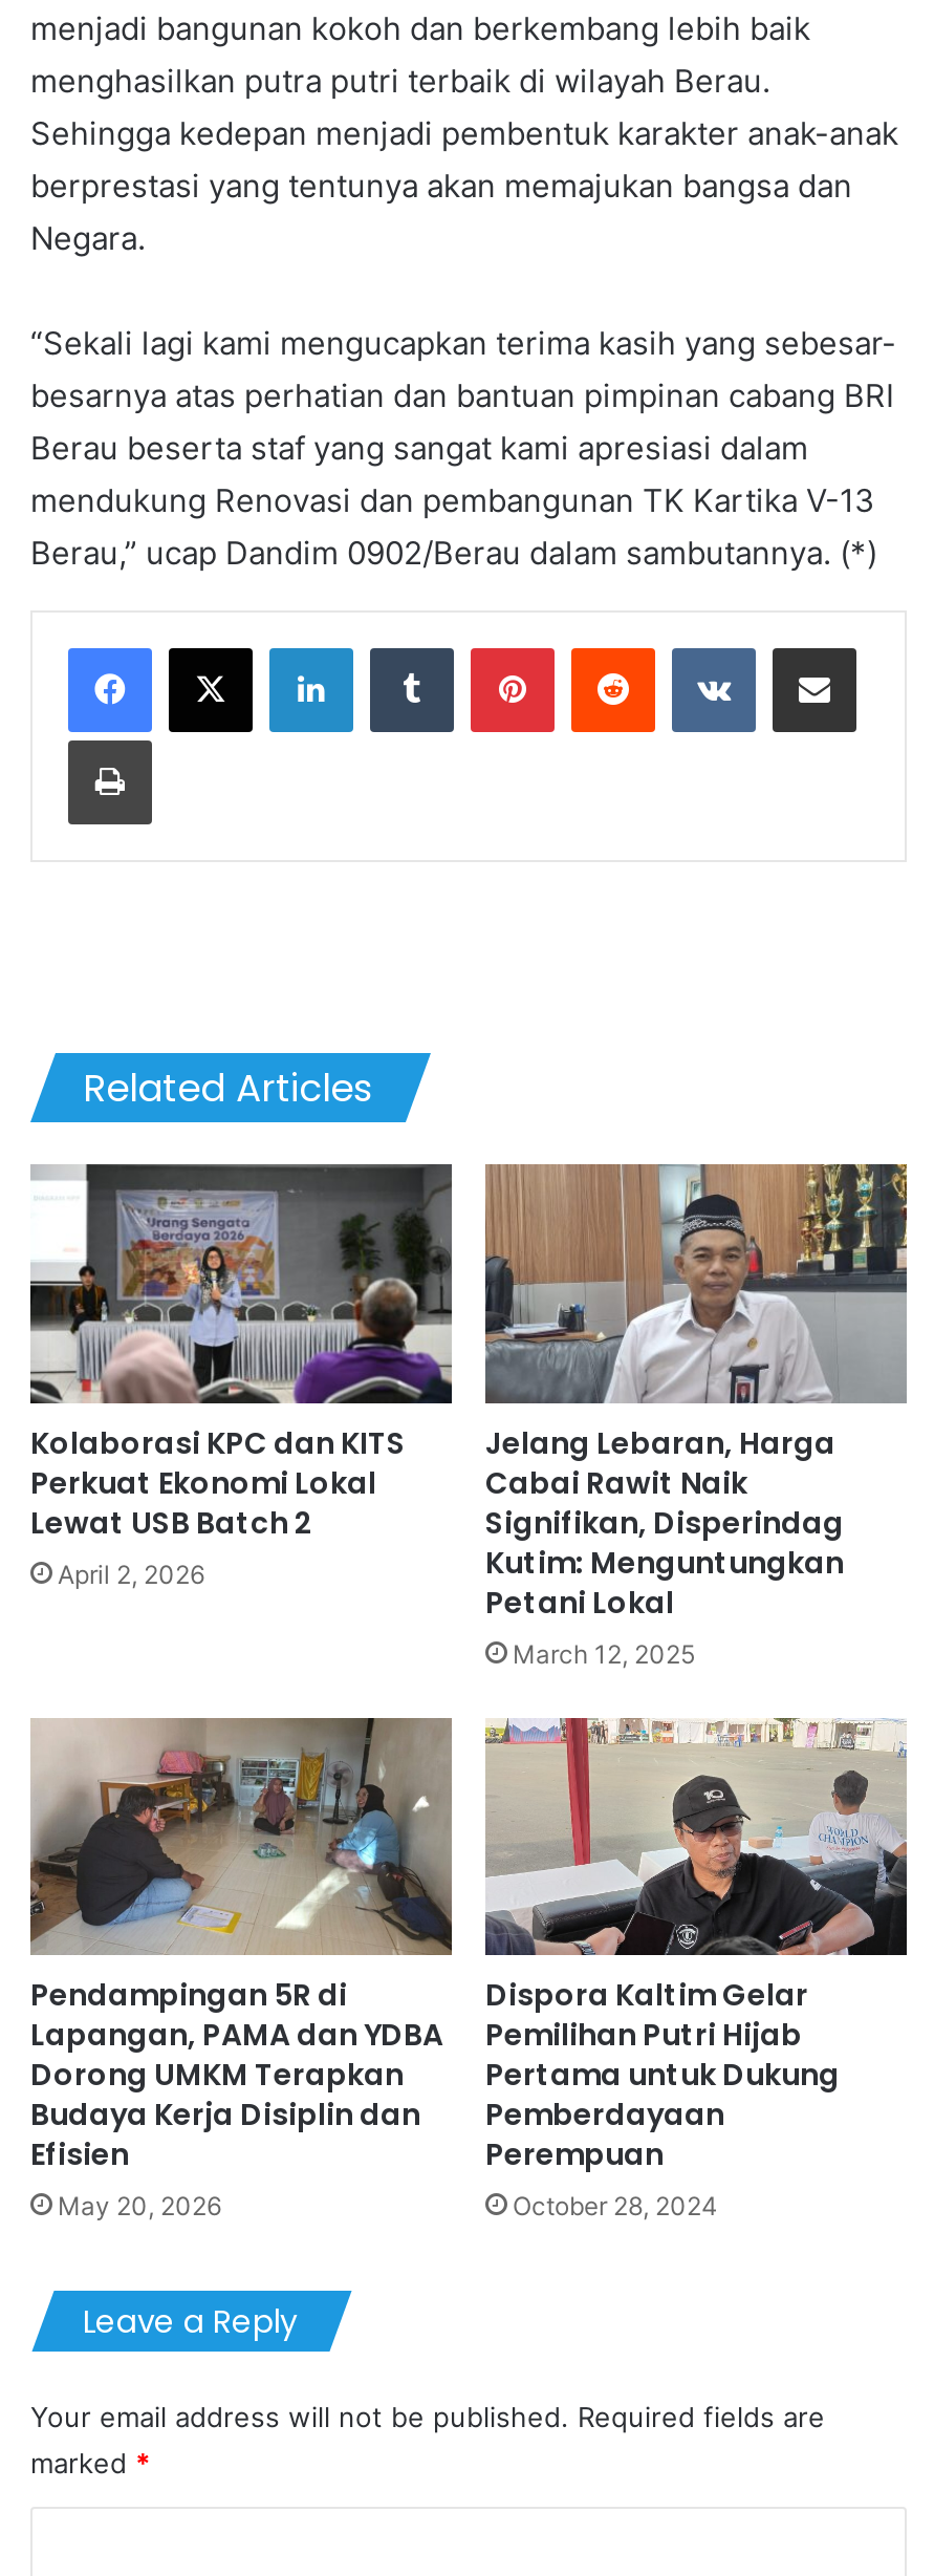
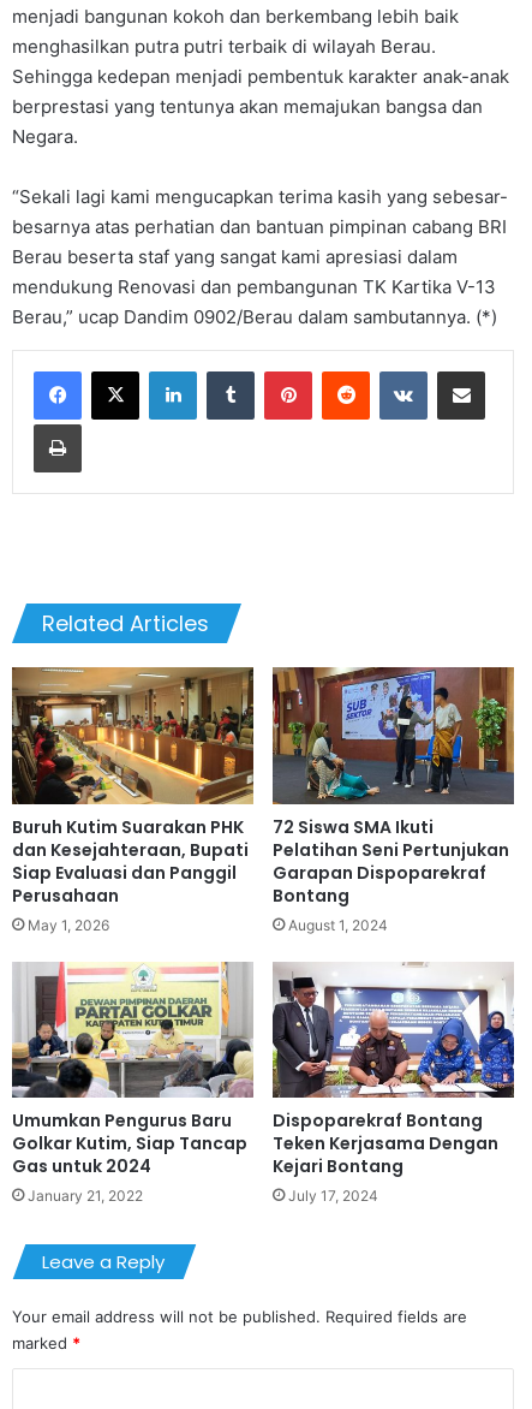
[30,1162,454,1589] [image] | Kolaborasi KPC dan KITS | Perkuat Ekonomi Lokal | Lewat USB Batch 2 | April 2, 2026 -> [11,666,255,934] [image] | Buruh Kutim Suarakan PHK | dan Kesejahteraan, Bupati | Siap Evaluasi dan Panggil | Perusahaan | May 1, 2026
[483,1162,909,1669] [image] | Jelang Lebaran, Harga | Cabai Rawit Naik | Signifikan, Disperindag | Kutim: Menguntungkan | Petani Lokal | March 12, 2025 -> [273,666,515,934] [image] | 72 Siswa SMA Ikuti | Pelatihan Seni Pertunjukan | Garapan Dispoparekraf | Bontang | August 1, 2024
[30,1714,454,2221] [image] | Pendampingan 5R di | Lapangan, PAMA dan YDBA | Dorong UMKM Terapkan | Budaya Kerja Disiplin dan | Efisien | May 20, 2026 -> [12,961,253,1205] [image] | Umumkan Pengurus Baru | Golkar Kutim, Siap Tancap | Gas untuk 2024 | January 21, 2022
[485,1716,909,2221] [image] | Dispora Kaltim Gelar | Pemilihan Putri Hijab | Pertama untuk Dukung | Pemberdayaan | Perempuan | October 28, 2024 -> [273,962,515,1205] [image] | Dispoparekraf Bontang | Teken Kerjasama Dengan | Kejari Bontang | July 17, 2024

